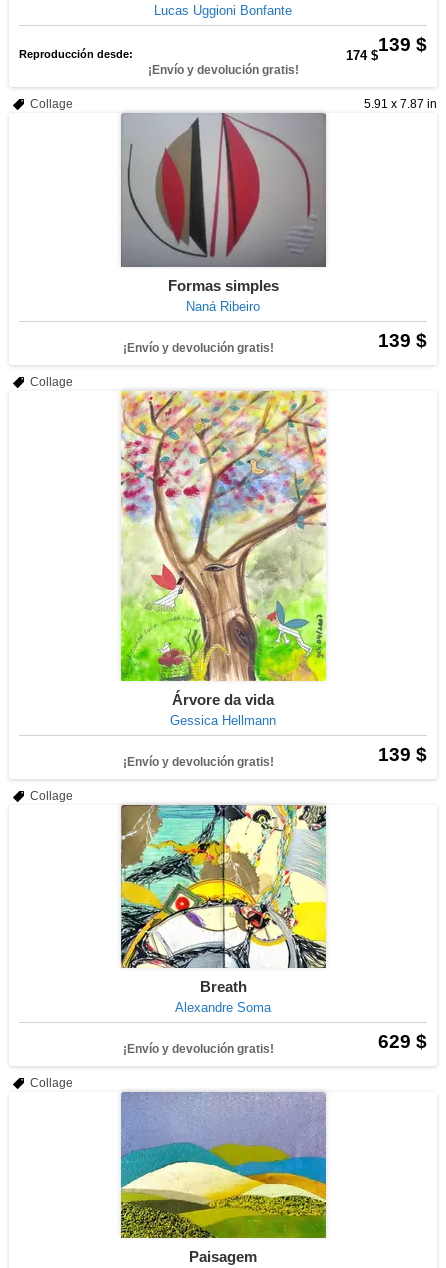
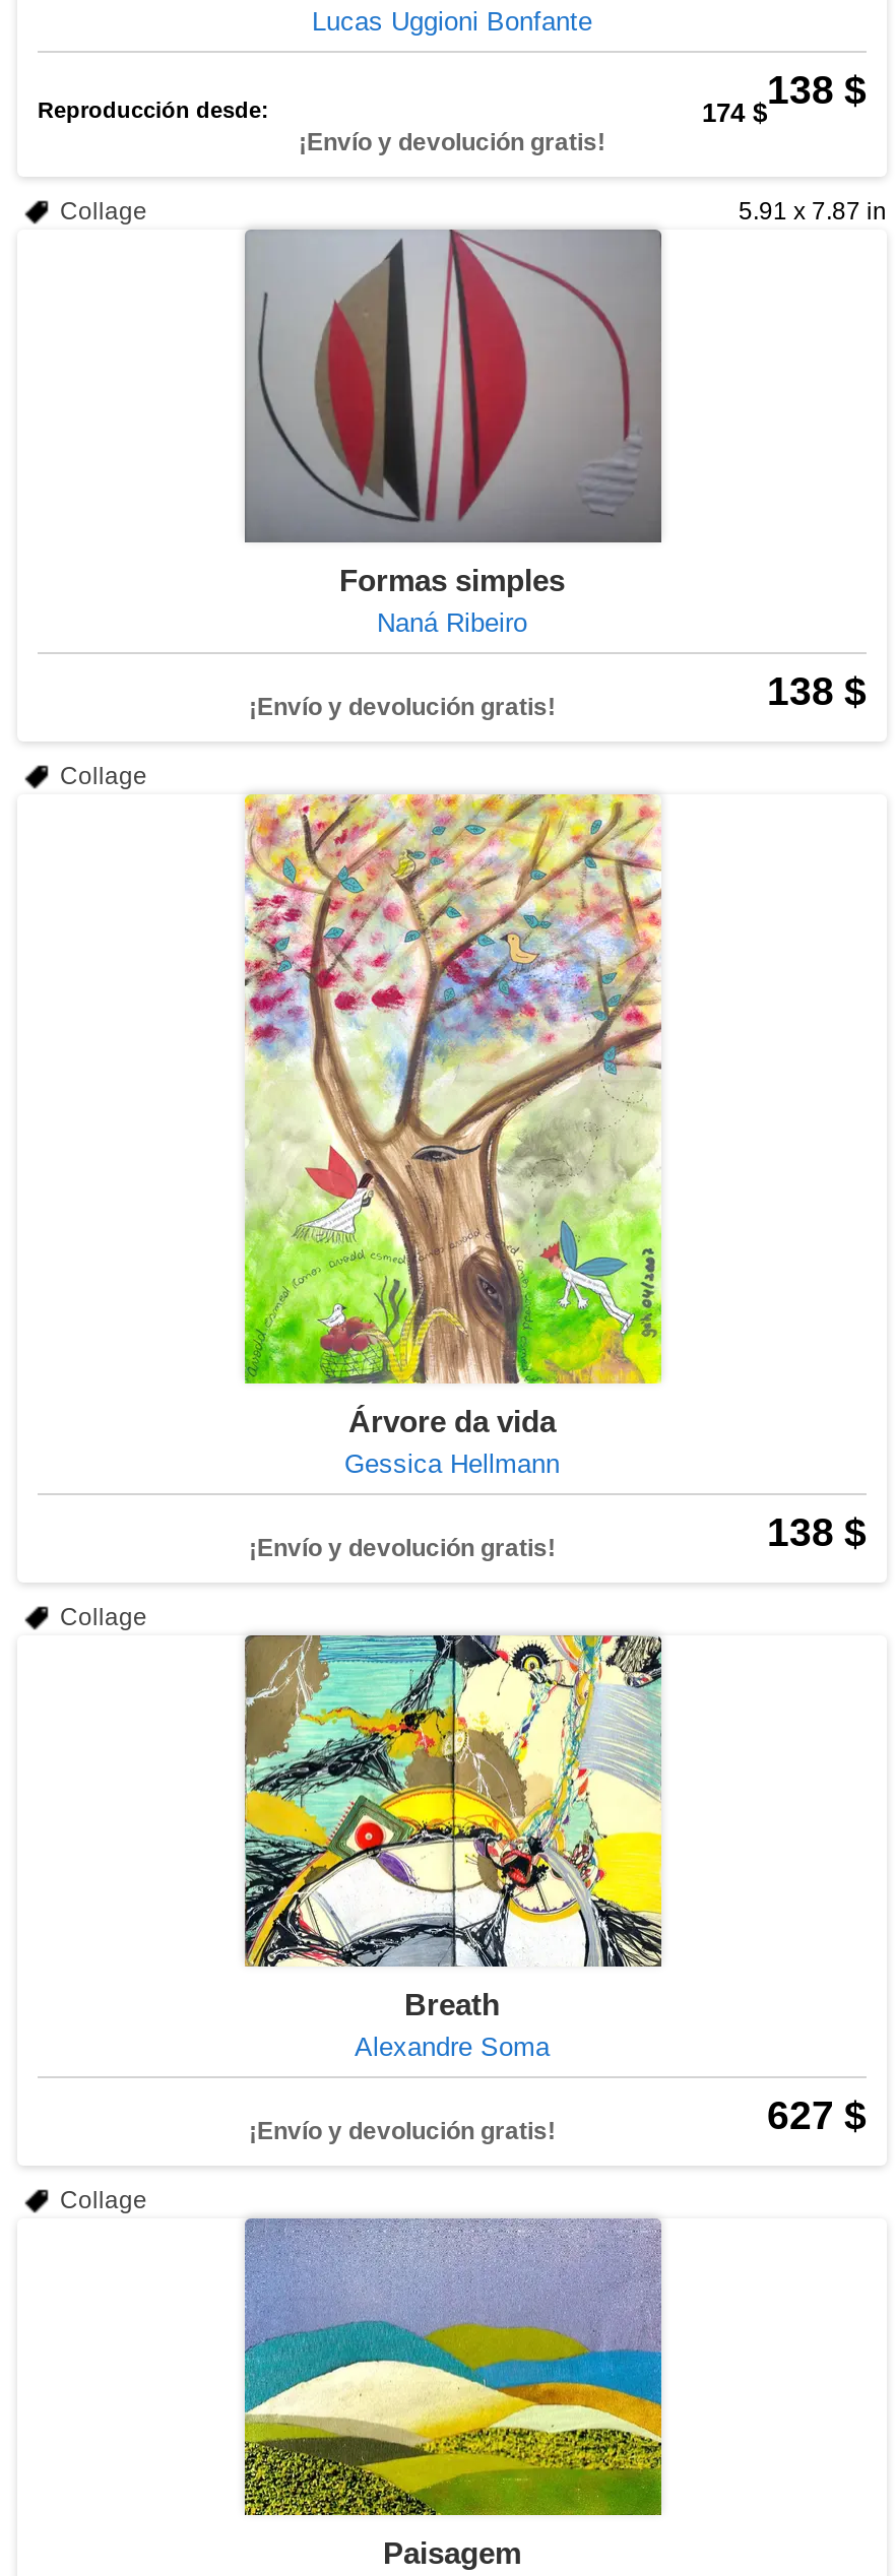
[378,33,427,55] 139 $ -> [767,67,867,112] 138 $
[378,329,427,351] 139 $ -> [767,668,867,713] 138 $
[378,743,427,765] 139 $ -> [767,1509,867,1554] 138 $
[378,1030,427,1052] 629 $ -> [767,2092,867,2137] 627 $

